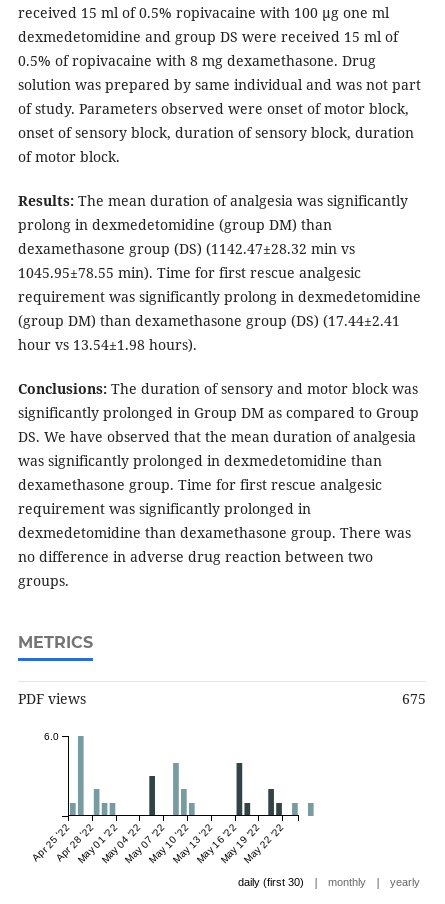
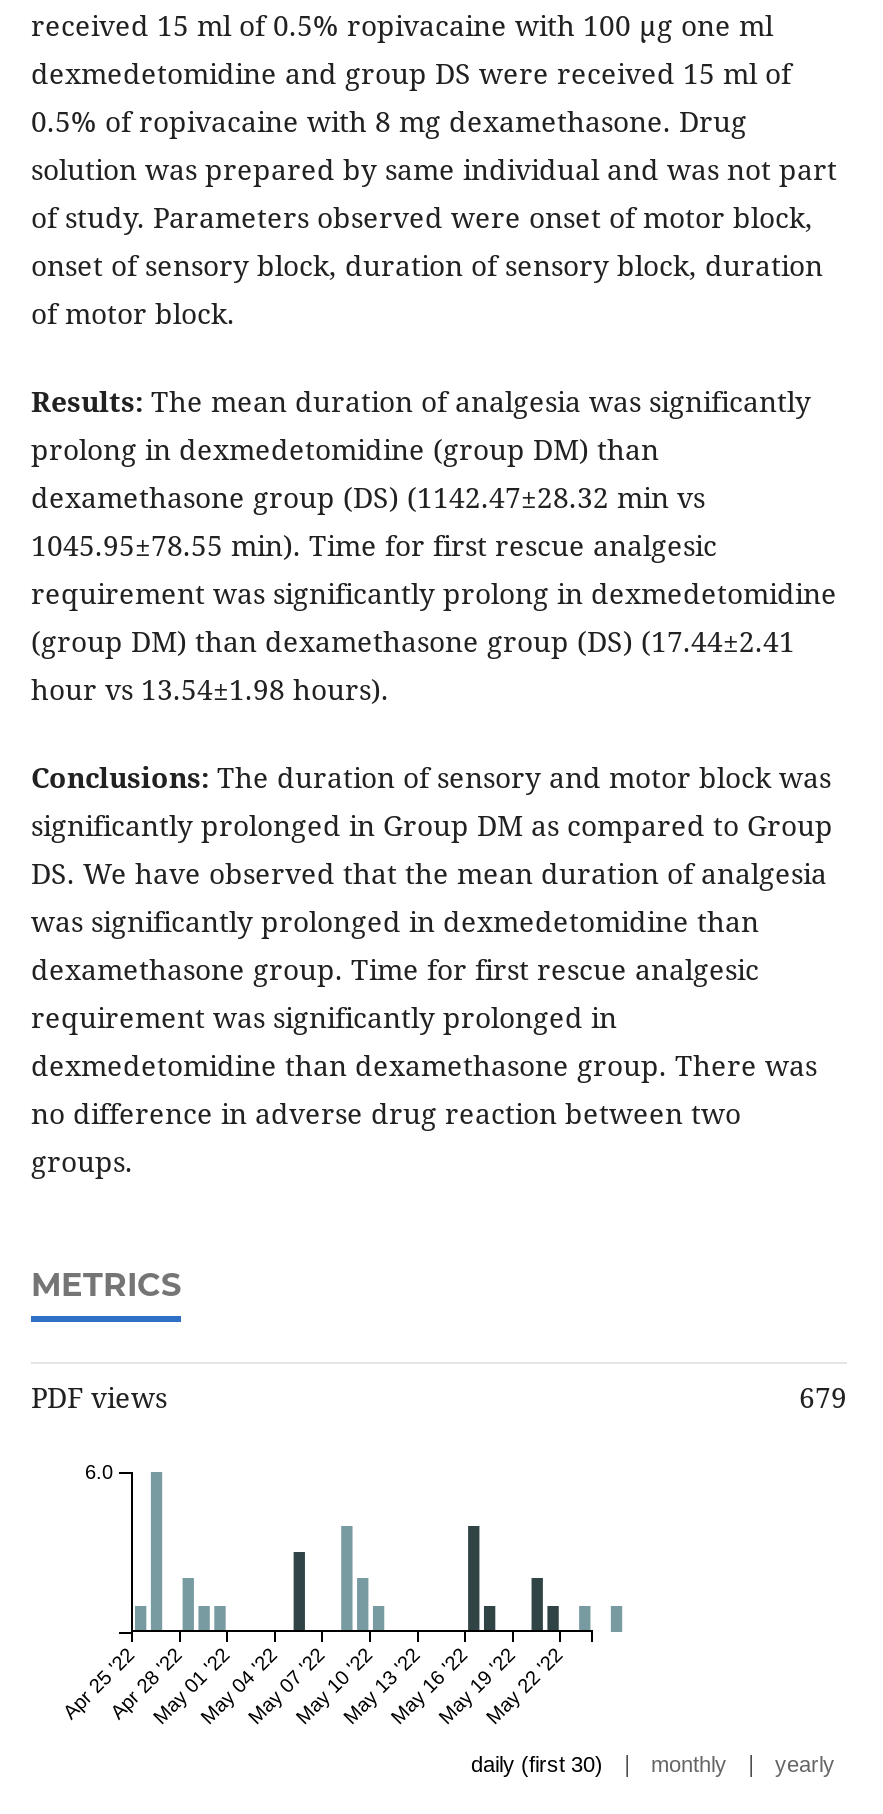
[402,689,426,708] 675 -> [799,1378,847,1416] 679

